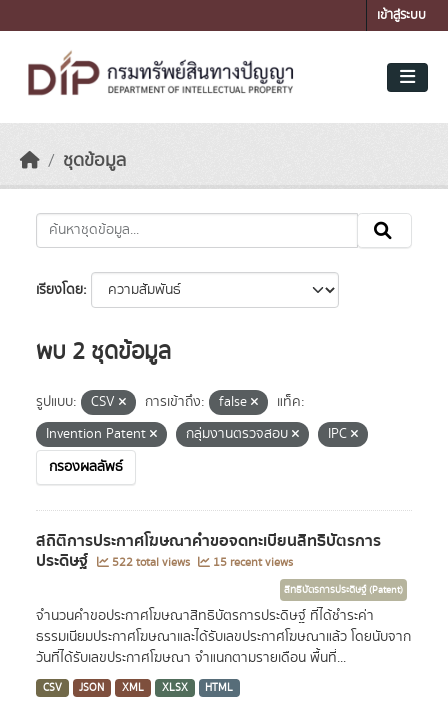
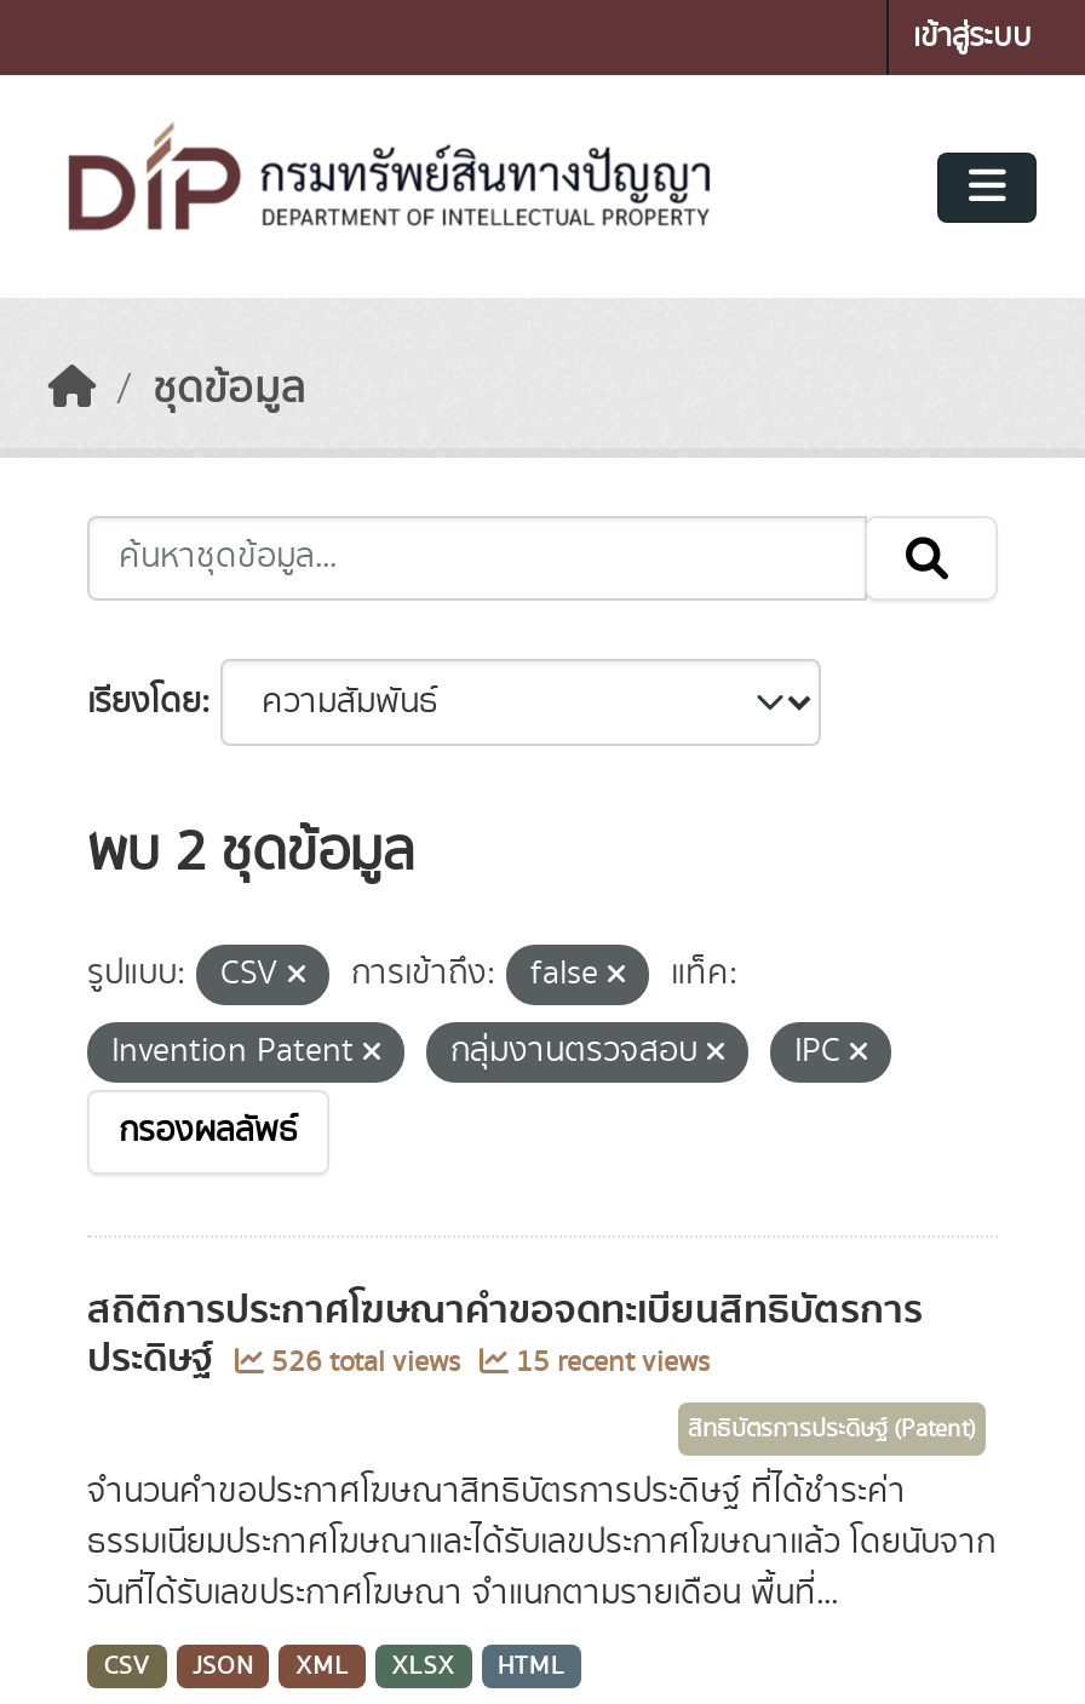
[36,548,293,574] ประดิษฐ์ 522 total views 15 recent views -> [87,1327,710,1390] ประดิษฐ์ 526 total views 15 recent views

